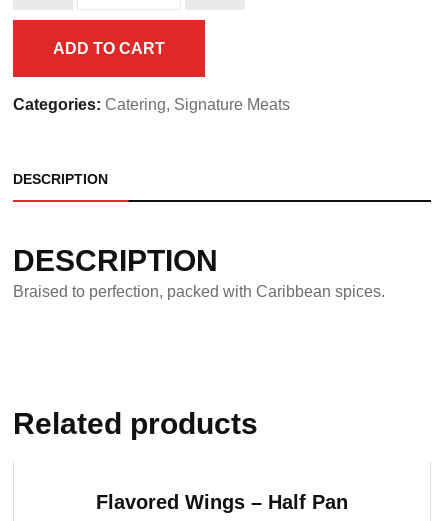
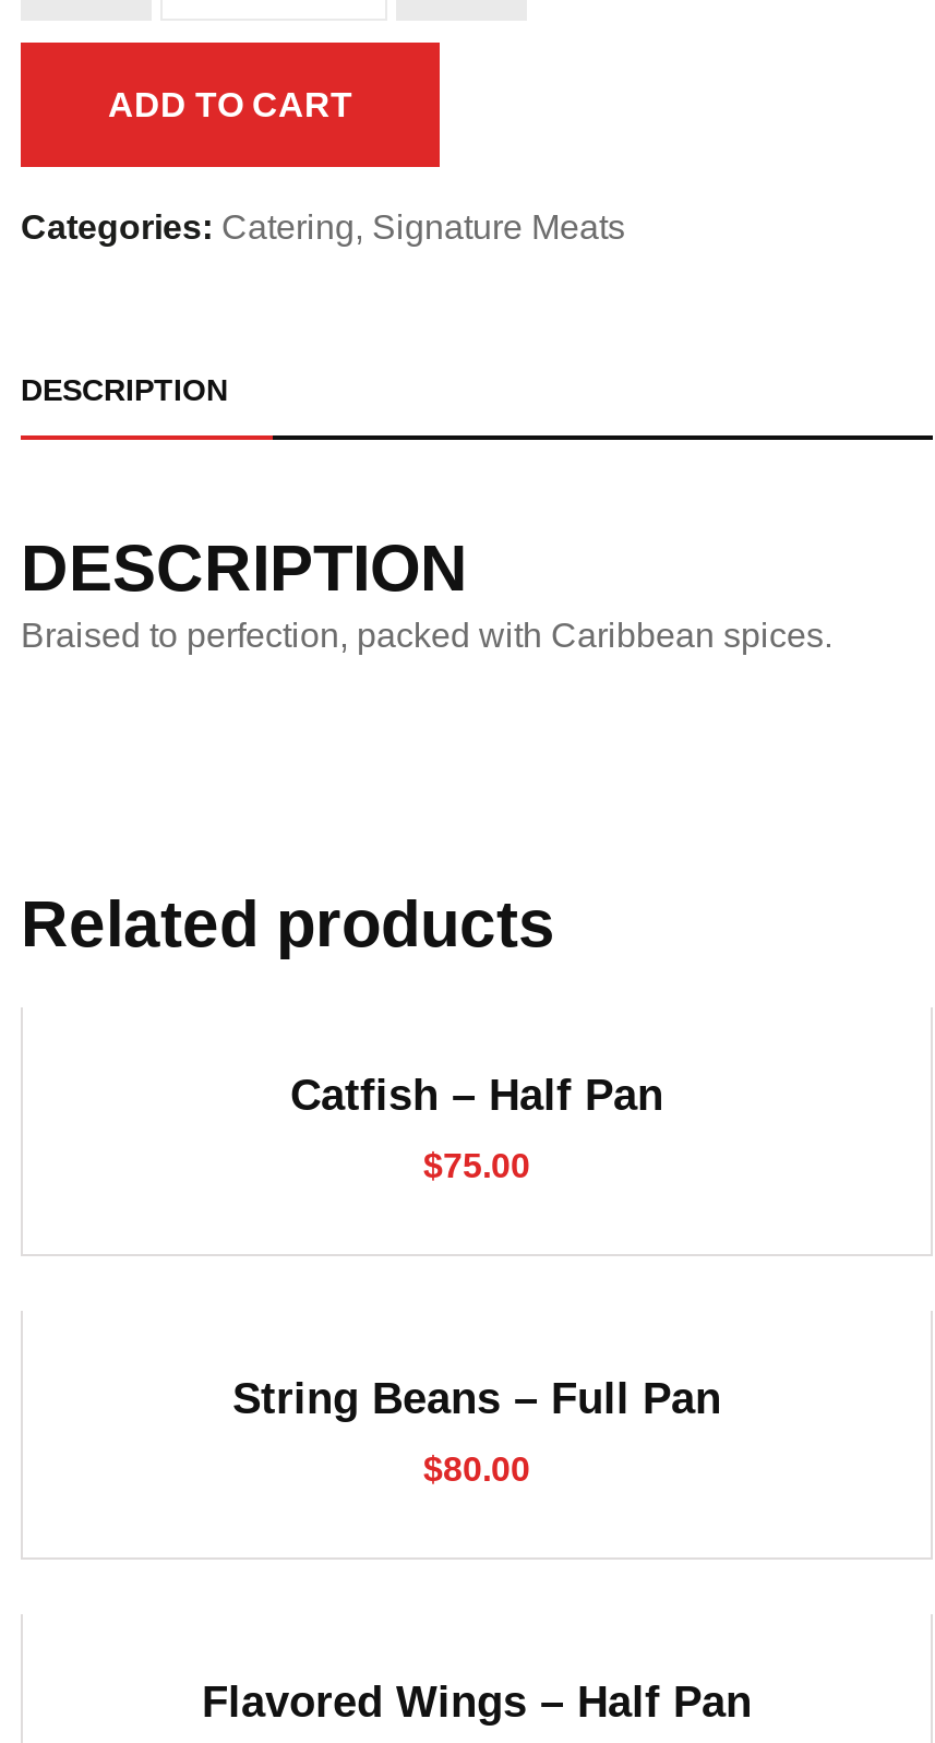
none -> [232,1374,721,1488] String Beans – Full Pan | $80.00
none -> [290,1071,663,1184] Catfish – Half Pan | $75.00

